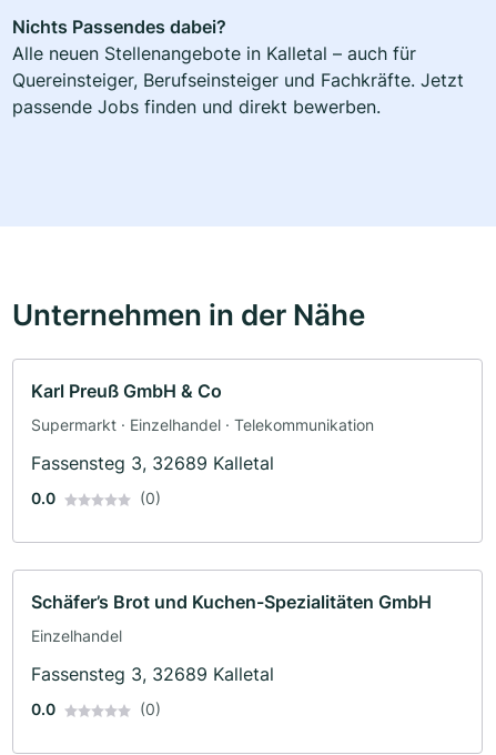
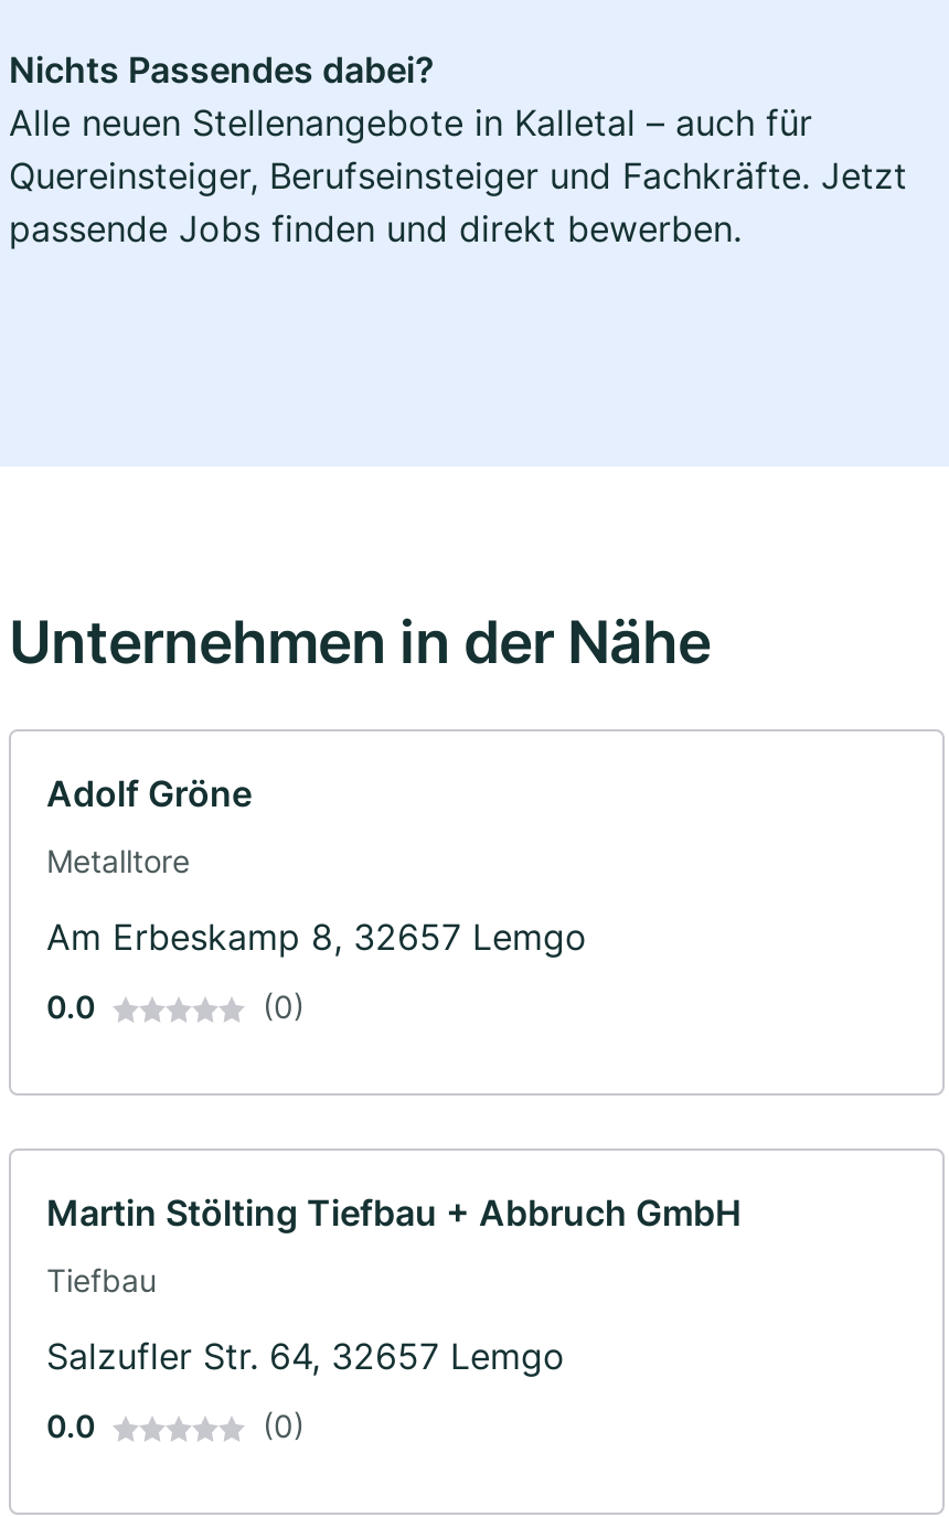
[31,380,222,402] Karl Preuß GmbH & Co -> [46,771,252,815] Adolf Gröne
[31,415,374,434] Supermarkt · Einzelhandel · Telekommunikation -> [46,842,190,879] Metalltore
[31,452,274,474] Fassensteg 3, 32689 Kalletal -> [46,915,587,959] Am Erbeskamp 8, 32657 Lemgo
[31,591,432,613] Schäfer’s Brot und Kuchen-Spezialitäten GmbH -> [46,1190,742,1235] Martin Stölting Tiefbau + Abbruch GmbH
[31,626,122,645] Einzelhandel -> [46,1261,157,1299] Tiefbau
[31,663,274,685] Fassensteg 3, 32689 Kalletal -> [46,1334,565,1378] Salzufler Str. 64, 32657 Lemgo

